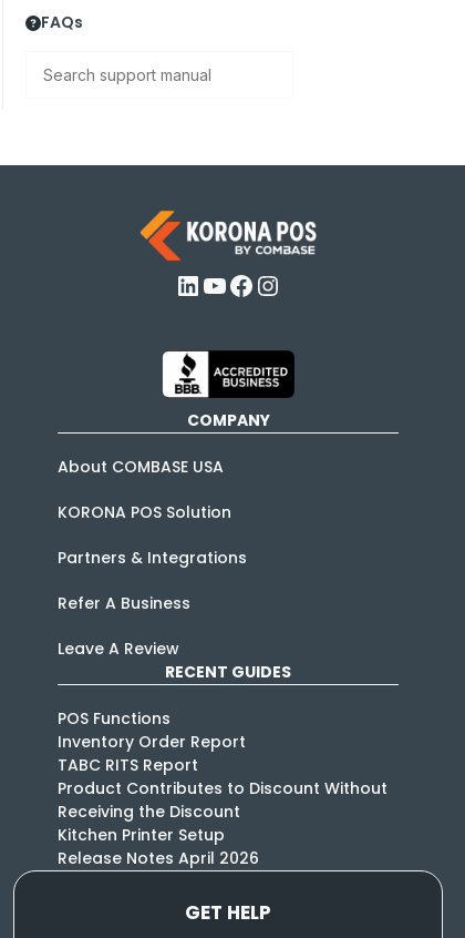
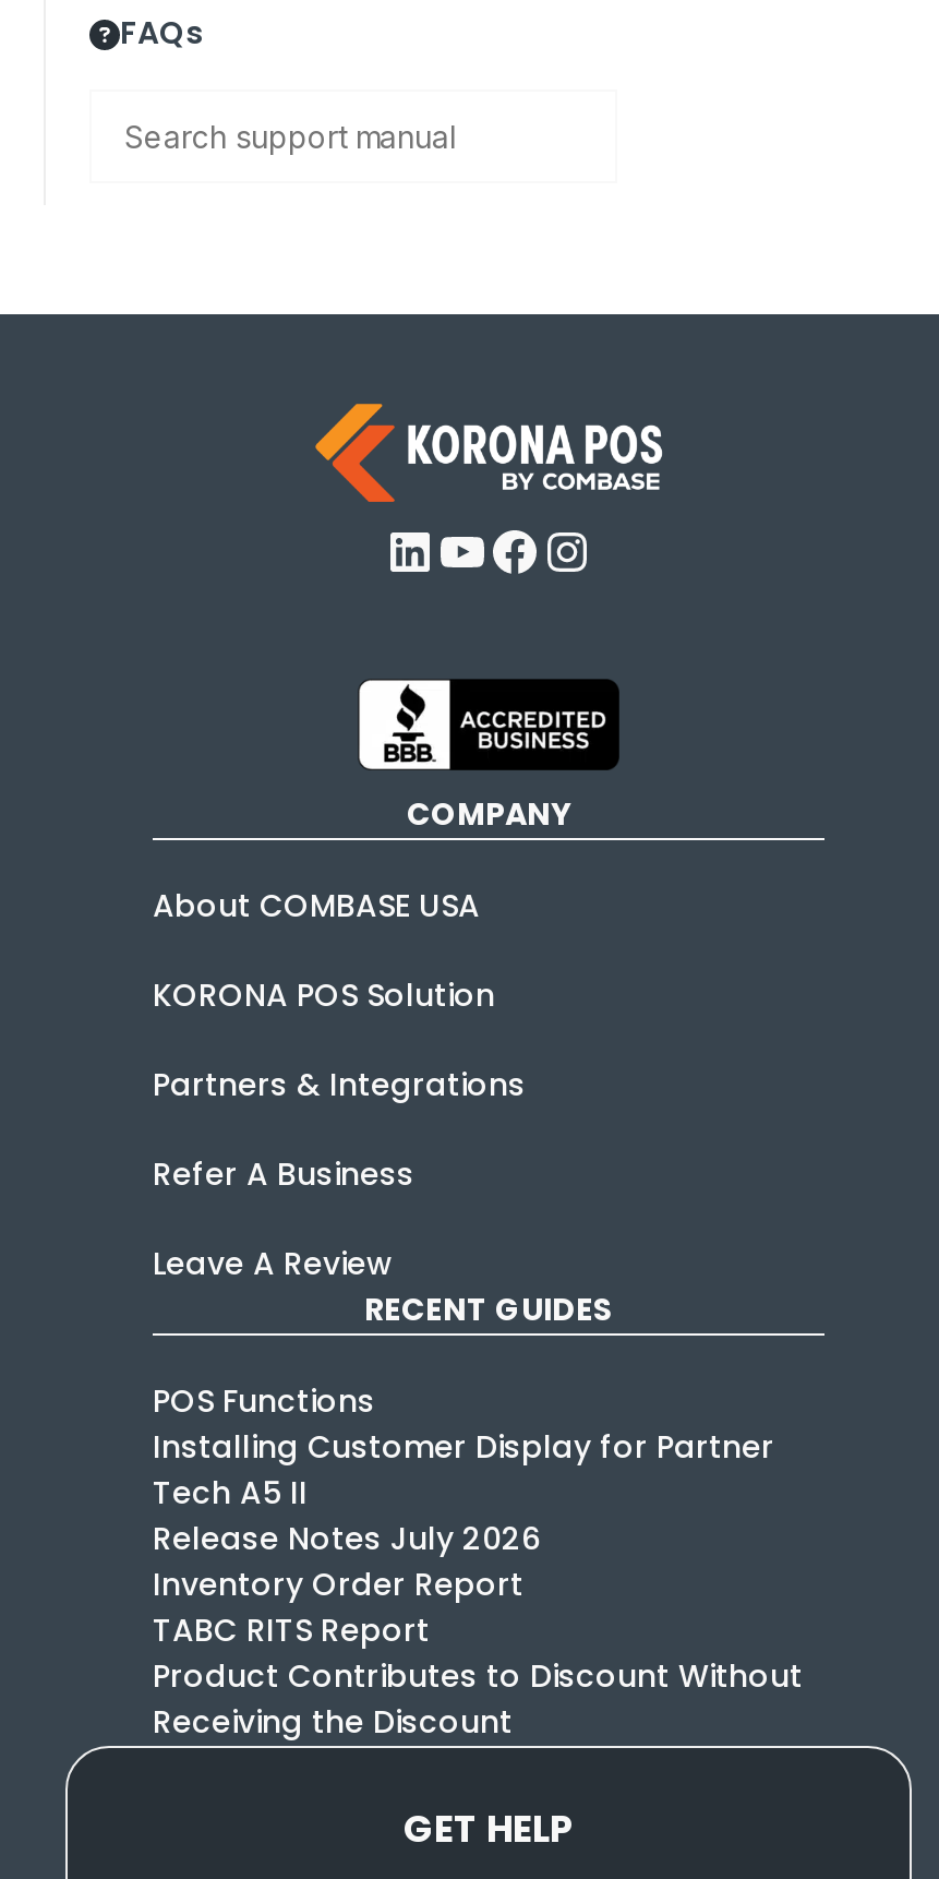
none -> [153,1426,774,1561] Installing Customer Display for Partner | Tech A5 II | Release Notes July 2026
moved [58,730,387,822] -> [153,1563,803,1745]: Inventory Order Report | TABC RITS Report | Product Contributes to Discount Without | Receiving the Discount
[58,823,259,869] Kitchen Printer Setup | Release Notes April 2026 -> none

